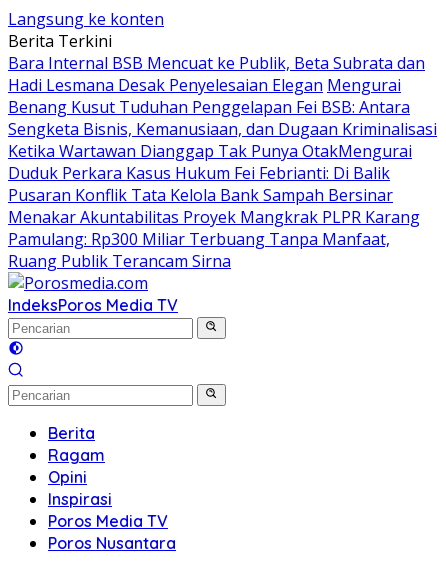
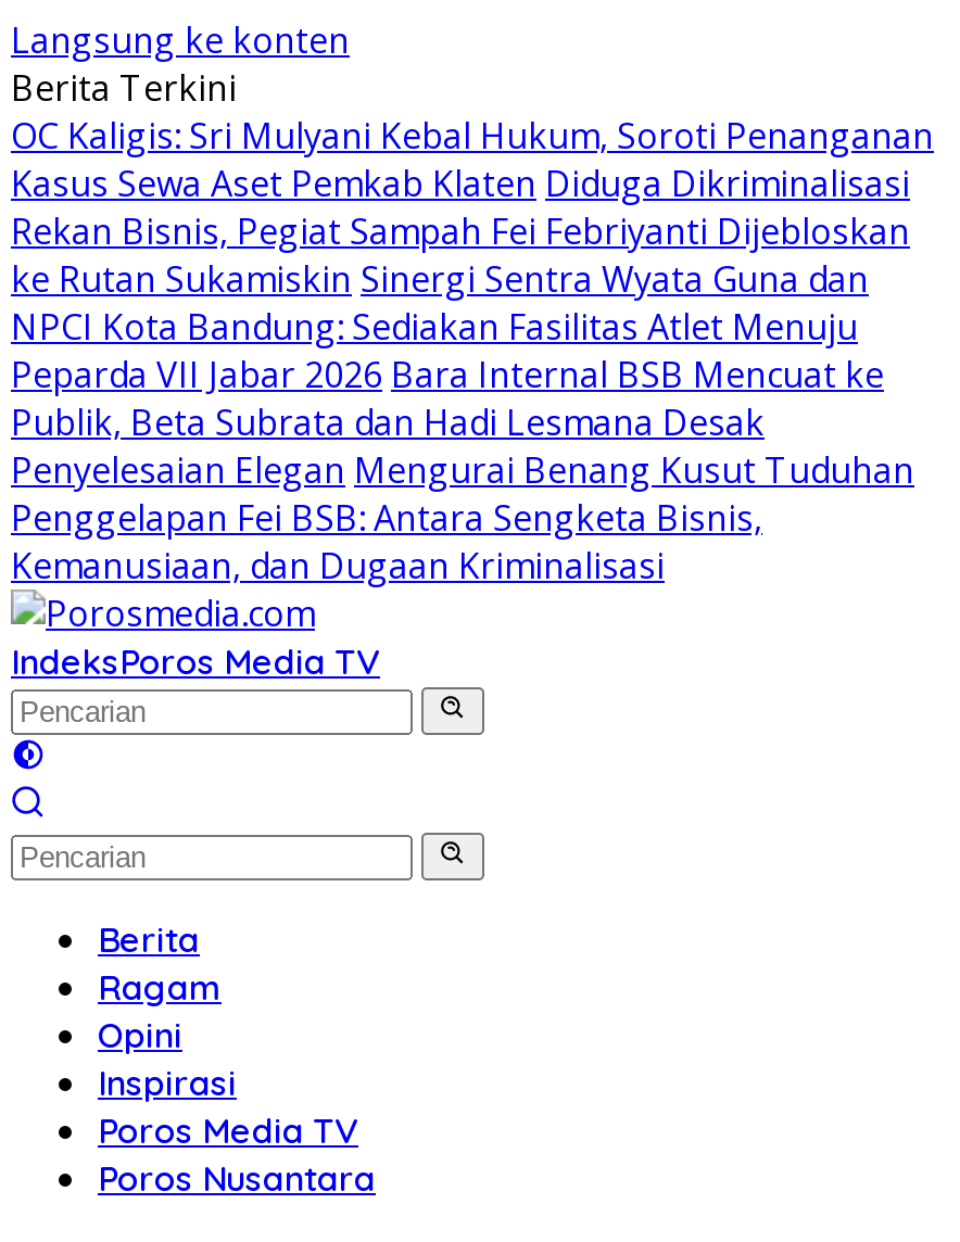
[8,52,437,272] Bara Internal BSB Mencuat ke Publik, Beta Subrata dan | Hadi Lesmana Desak Penyelesaian Elegan Mengurai | Benang Kusut Tuduhan Penggelapan Fei BSB: Antara | Sengketa Bisnis, Kemanusiaan, dan Dugaan Kriminalisasi | Ketika Wartawan Dianggap Tak Punya OtakMengurai | Duduk Perkara Kasus Hukum Fei Febrianti: Di Balik | Pusaran Konflik Tata Kelola Bank Sampah Bersinar | Menakar Akuntabilitas Proyek Mangkrak PLPR Karang | Pamulang: Rp300 Miliar Terbuang Tanpa Manfaat, | Ruang Publik Terancam Sirna -> [11,112,934,590] OC Kaligis: Sri Mulyani Kebal Hukum, Soroti Penanganan | Kasus Sewa Aset Pemkab Klaten Diduga Dikriminalisasi | Rekan Bisnis, Pegiat Sampah Fei Febriyanti Dijebloskan | ke Rutan Sukamiskin Sinergi Sentra Wyata Guna dan | NPCI Kota Bandung: Sediakan Fasilitas Atlet Menuju | Peparda VII Jabar 2026 Bara Internal BSB Mencuat ke | Publik, Beta Subrata dan Hadi Lesmana Desak | Penyelesaian Elegan Mengurai Benang Kusut Tuduhan | Penggelapan Fei BSB: Antara Sengketa Bisnis, | Kemanusiaan, dan Dugaan Kriminalisasi

